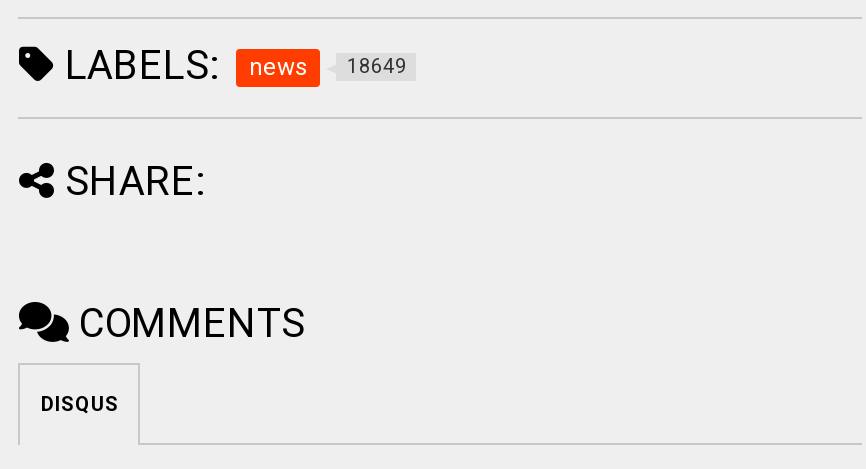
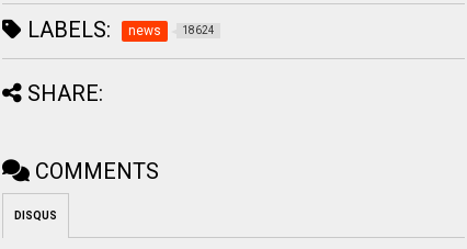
[55,41,407,89] LABELS: news 18649 -> [22,16,215,43] LABELS: news 18624

